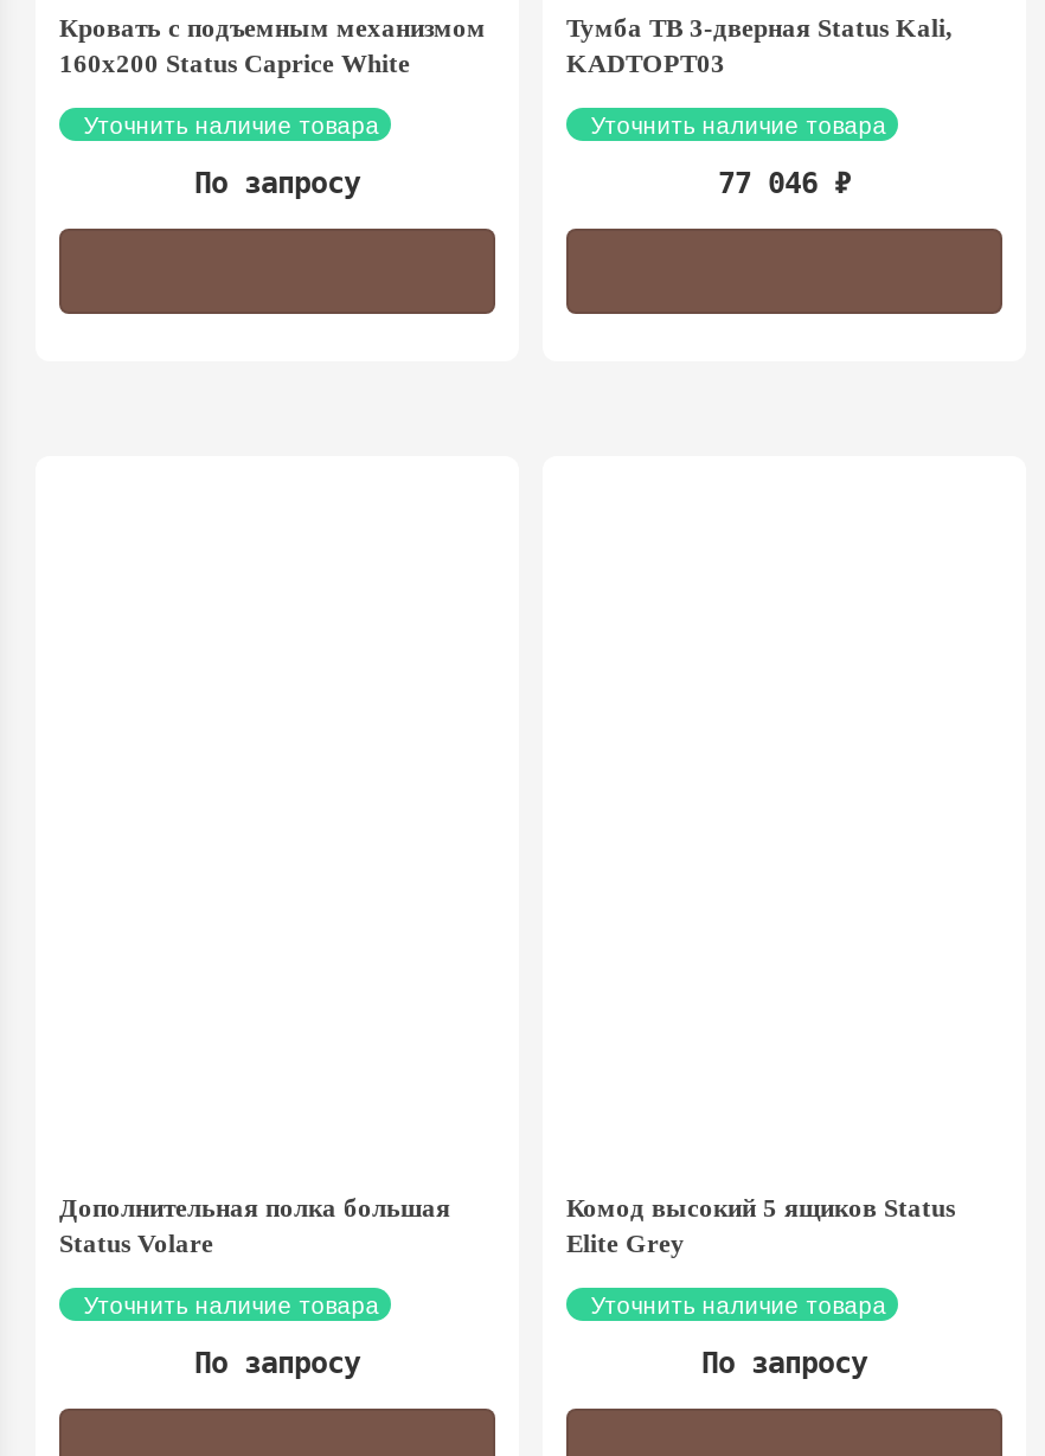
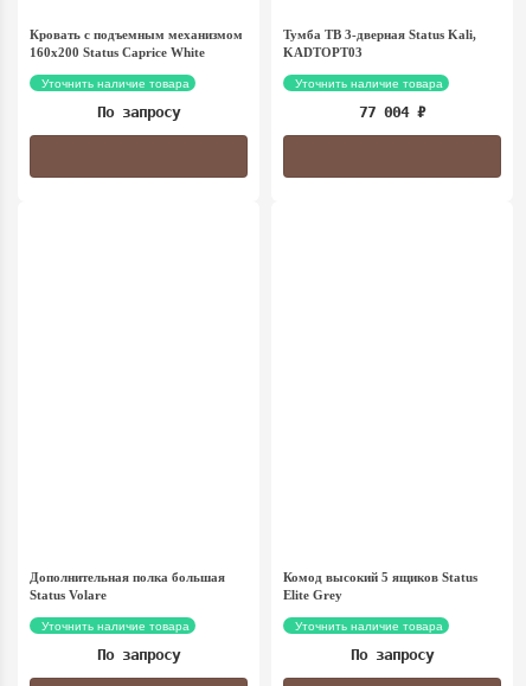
[718,165,851,200] 77 046 ₽ -> [359,103,425,121] 77 004 ₽

